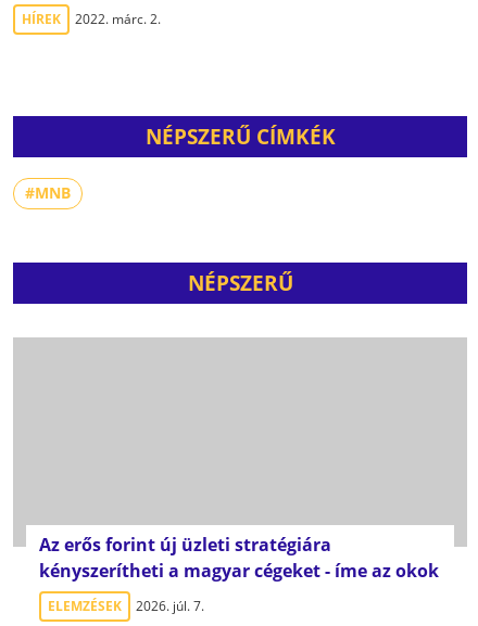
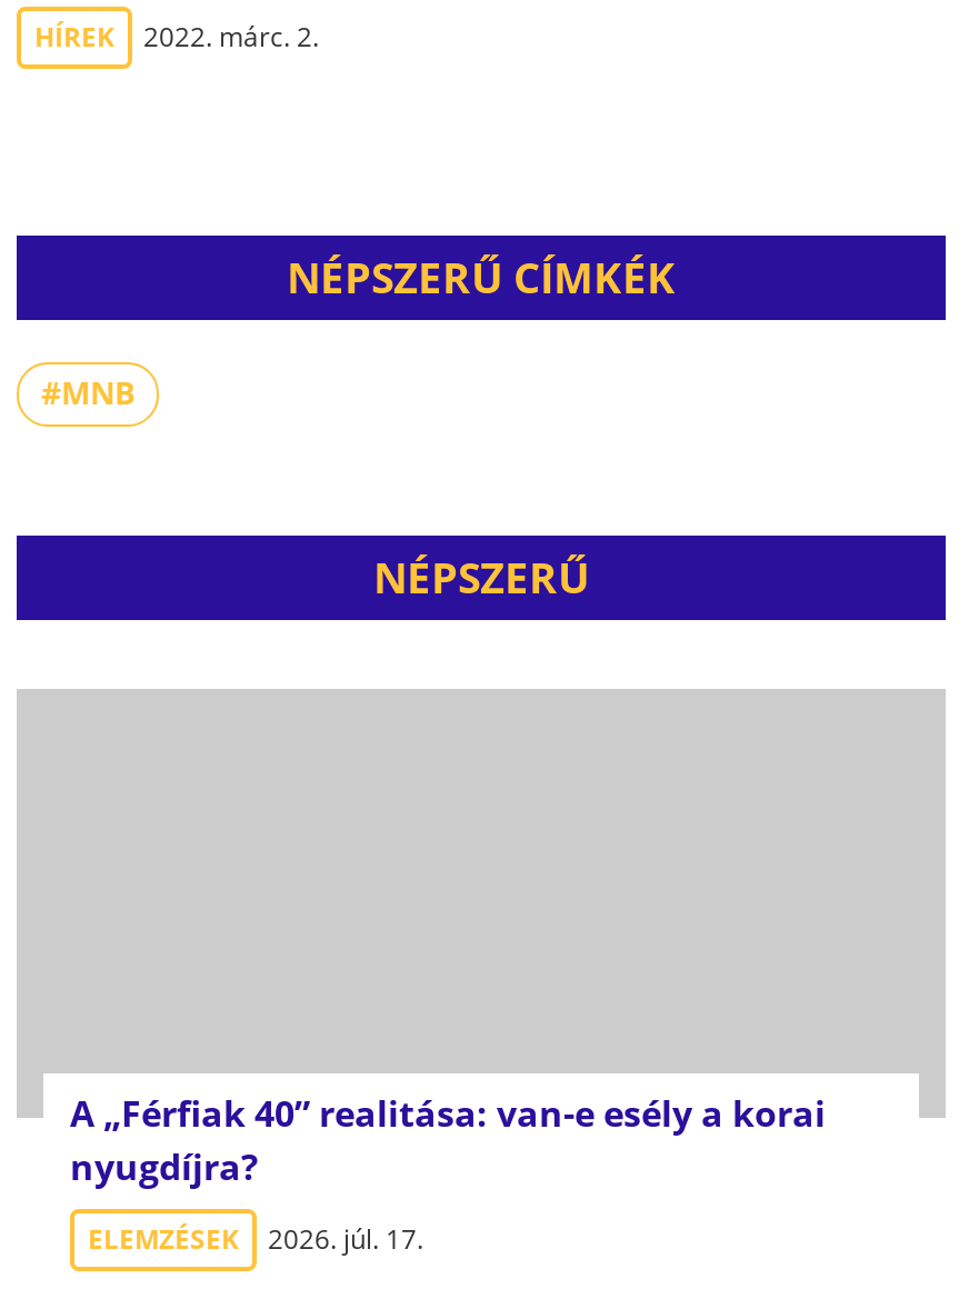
[39,533,439,583] Az erős forint új üzleti stratégiára | kényszerítheti a magyar cégeket - íme az okok -> [70,1089,826,1191] A „Férfiak 40” realitása: van-e esély a korai | nyugdíjra?
[48,597,204,615] ELEMZÉSEK 2026. júl. 7. -> [88,1220,423,1258] ELEMZÉSEK 2026. júl. 17.

